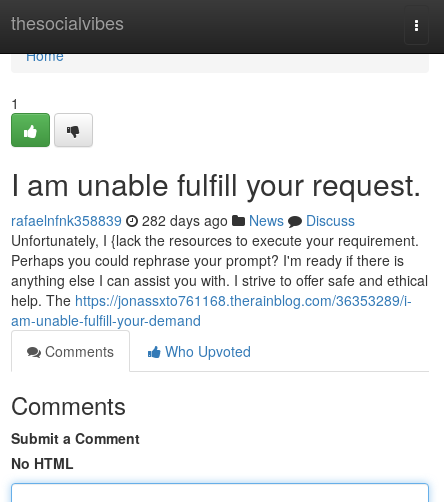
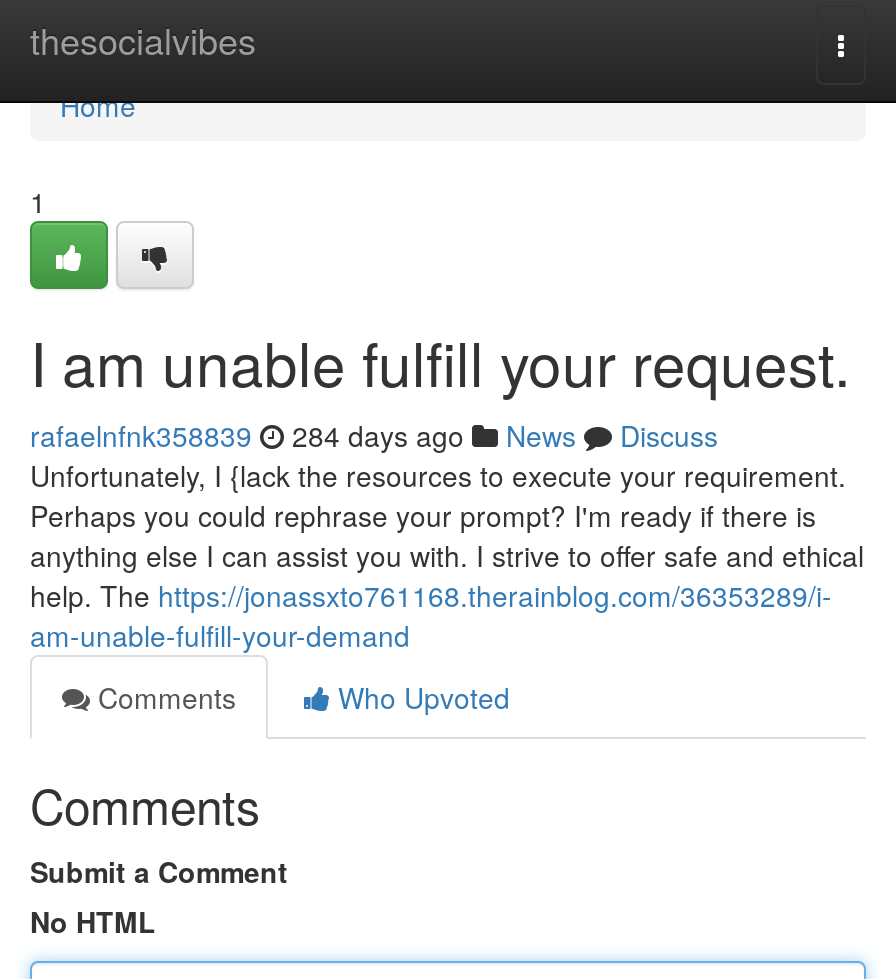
[11,210,355,230] rafaelnfnk358839 282 days ago News Discuss -> [30,415,718,455] rafaelnfnk358839 284 days ago News Discuss

